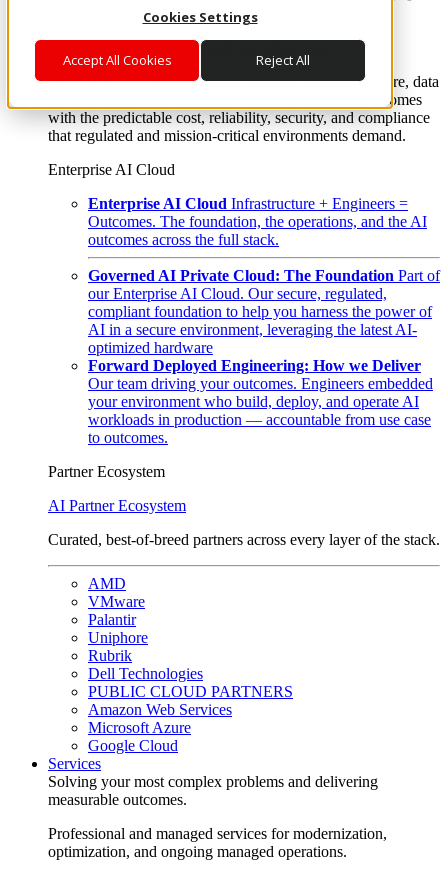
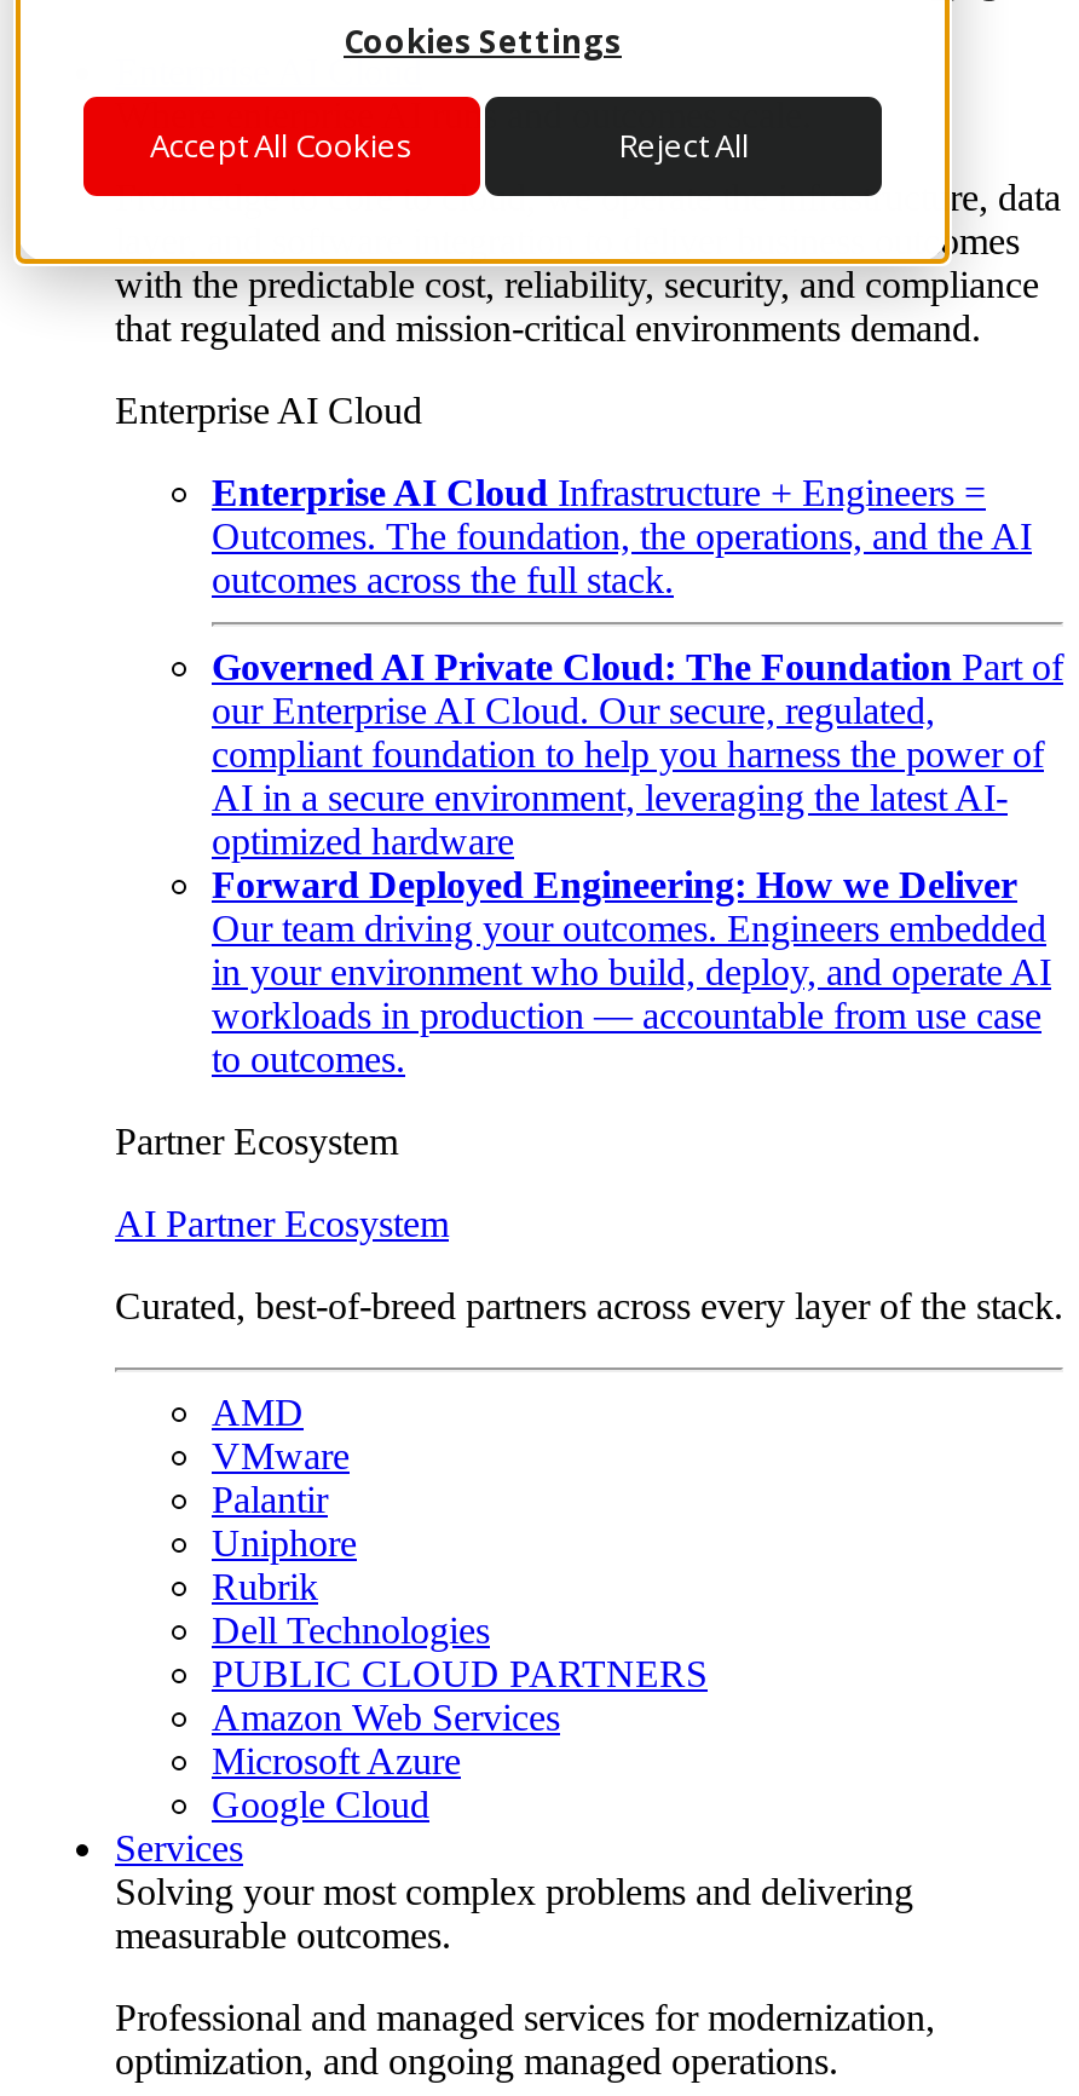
[88,393,419,410] your environment who build, deploy, and operate AI -> [212,952,1051,993] in your environment who build, deploy, and operate AI

